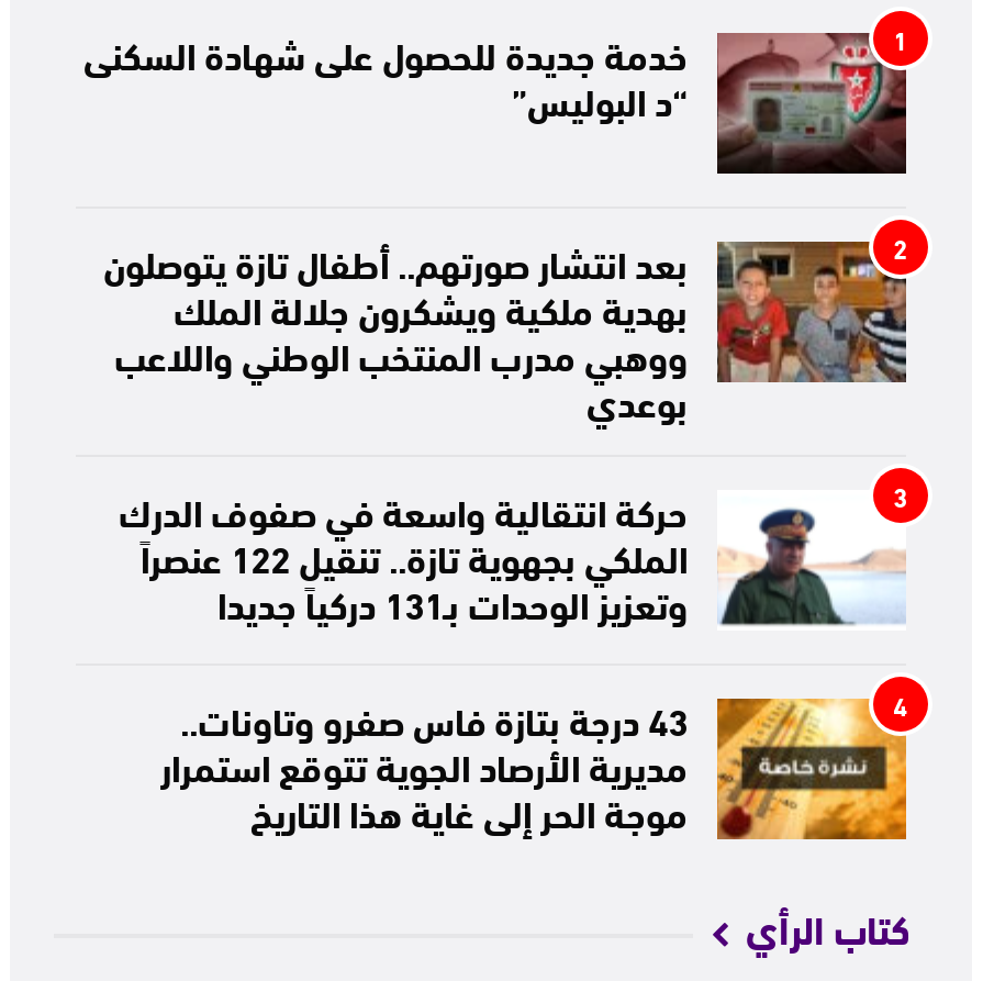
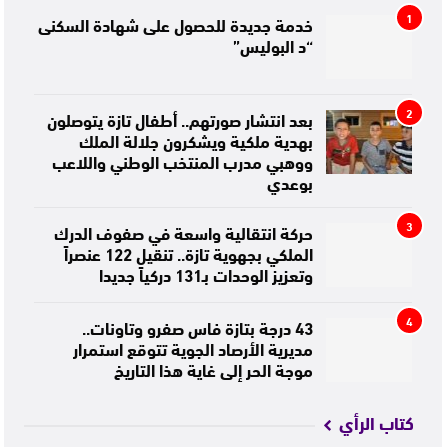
[715,31,908,176] [image] -> none
[717,508,906,626] [image] -> none
[715,696,908,841] [image] -> none

